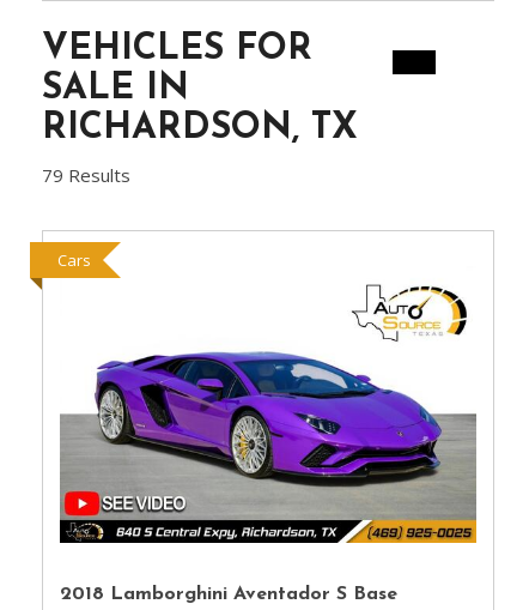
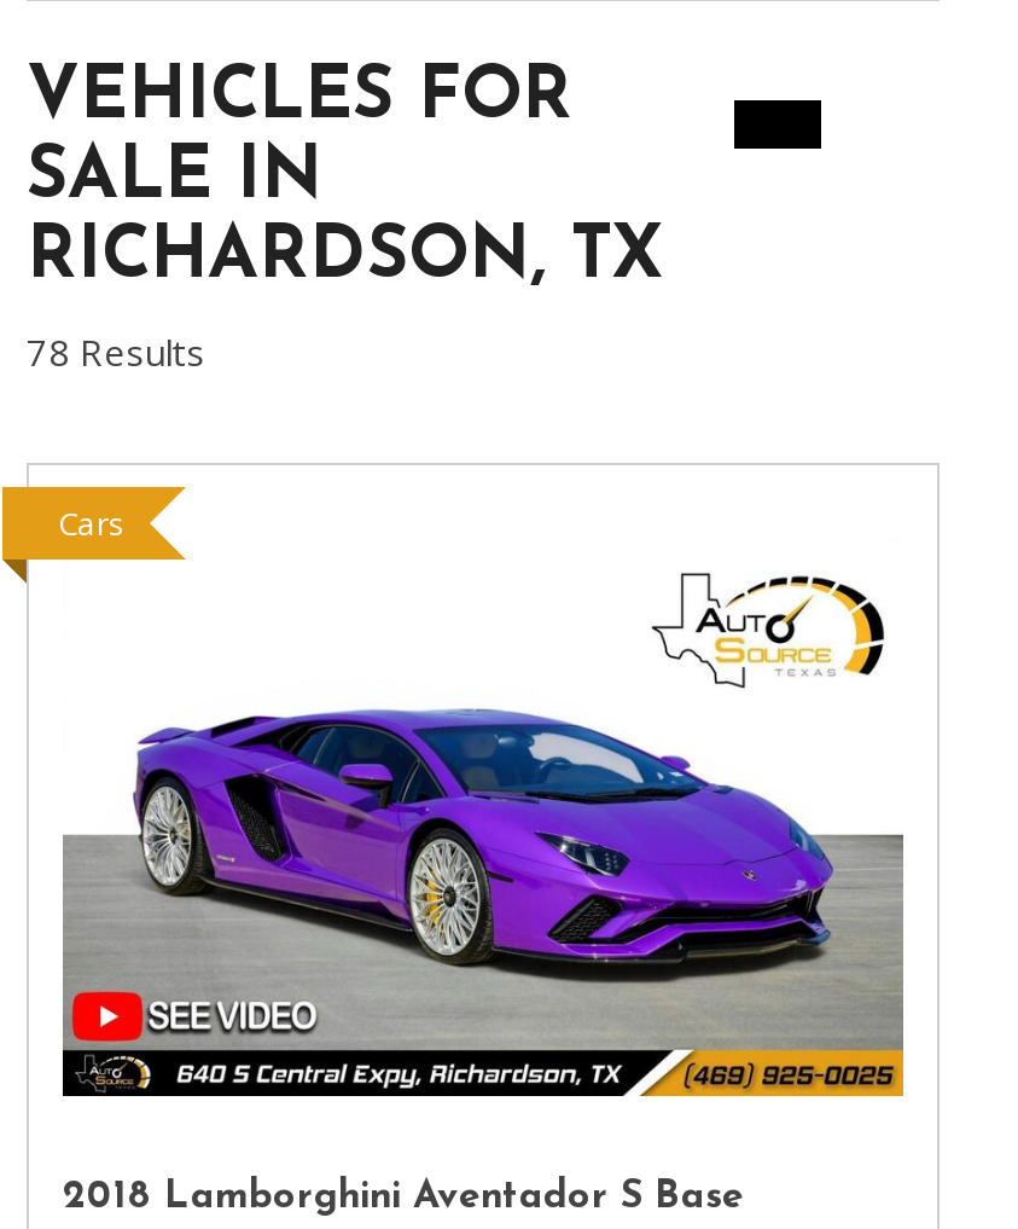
[42,163,130,187] 79 Results -> [27,329,205,377] 78 Results

